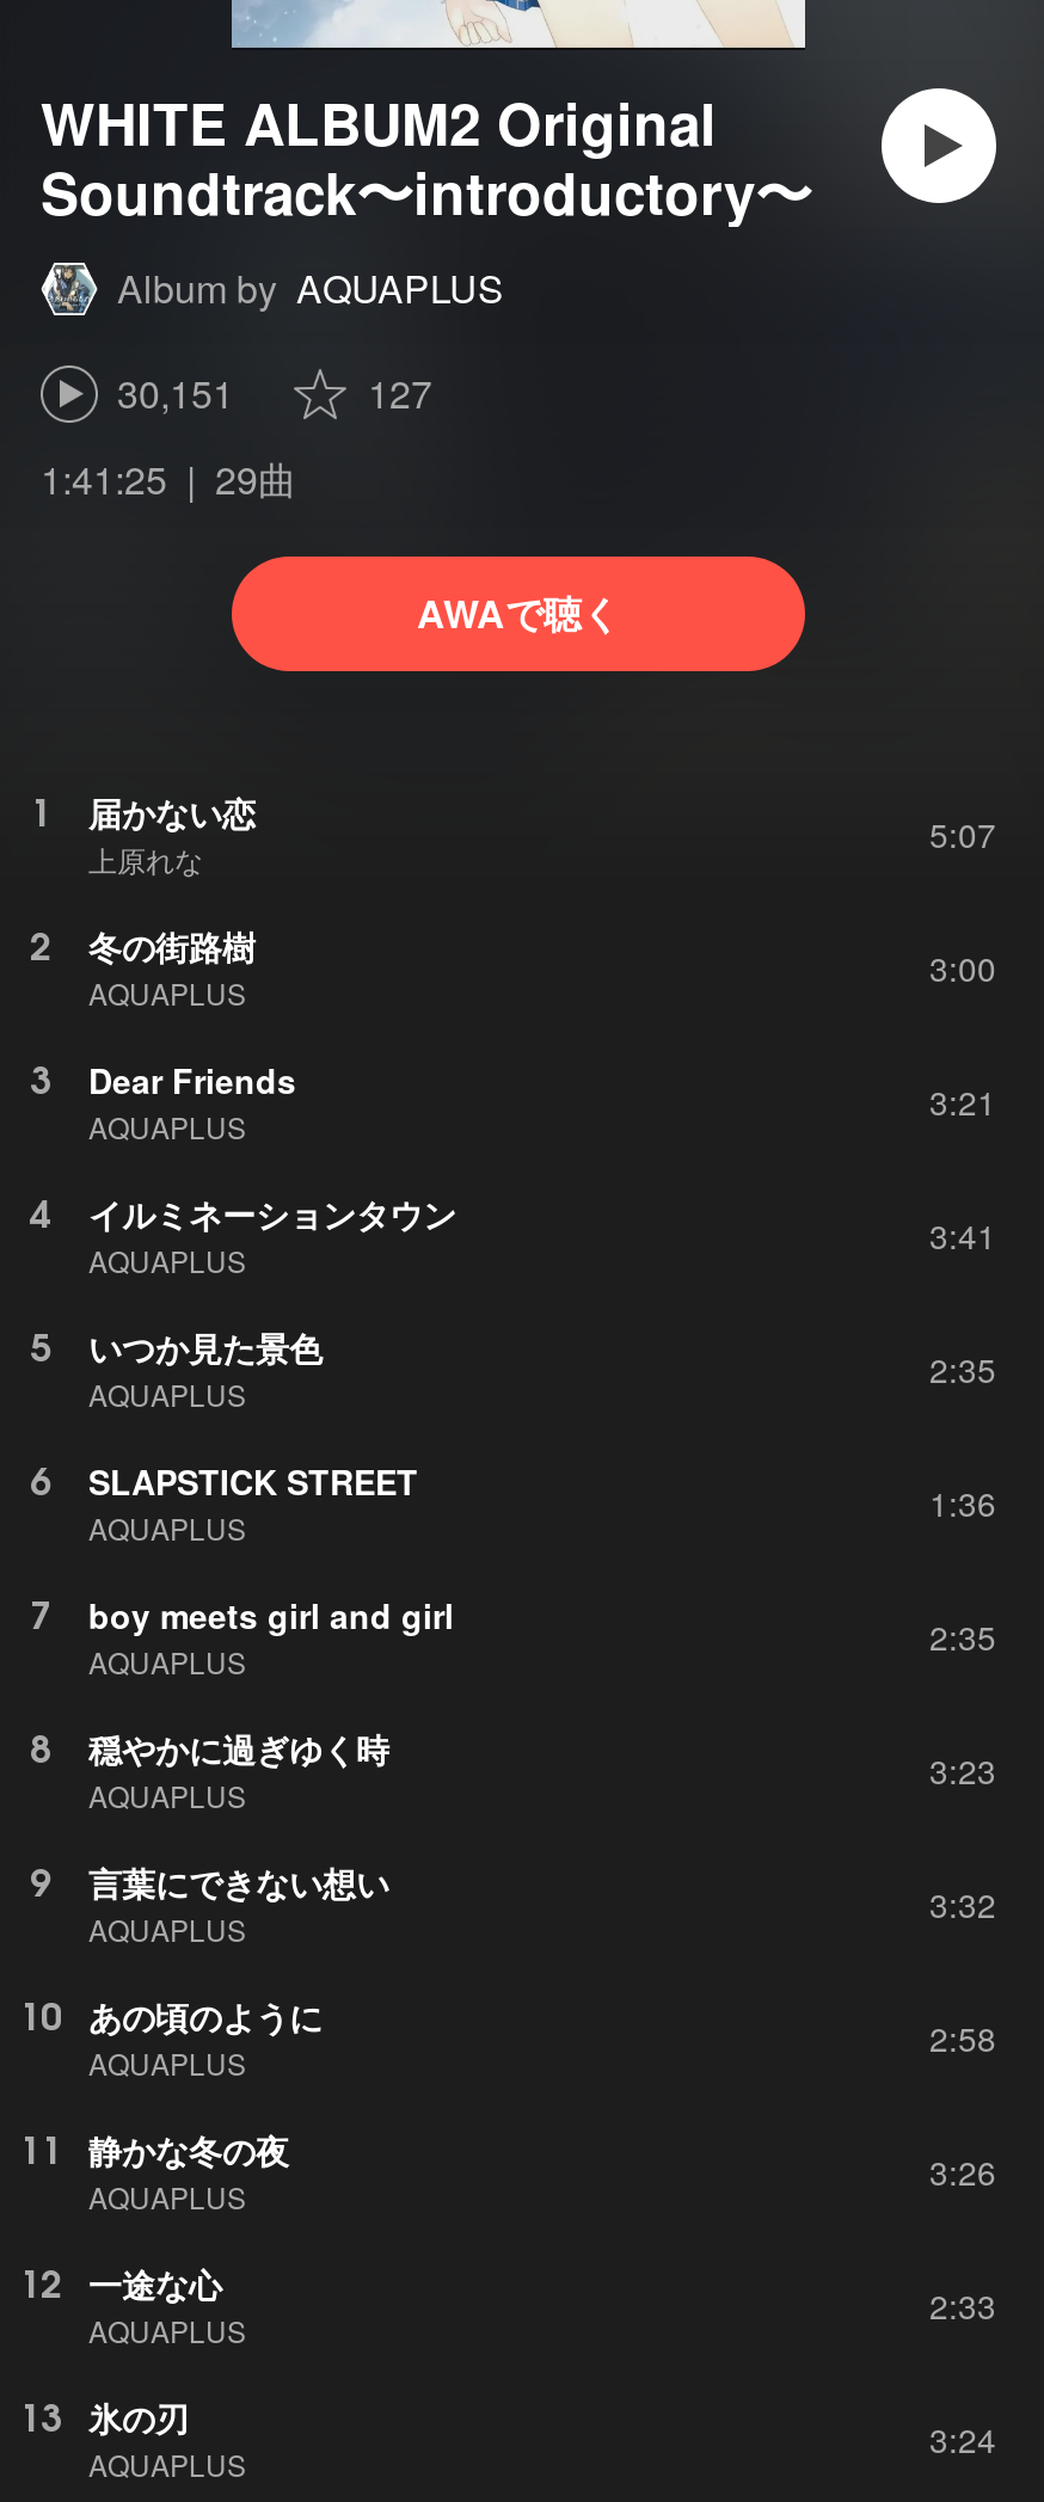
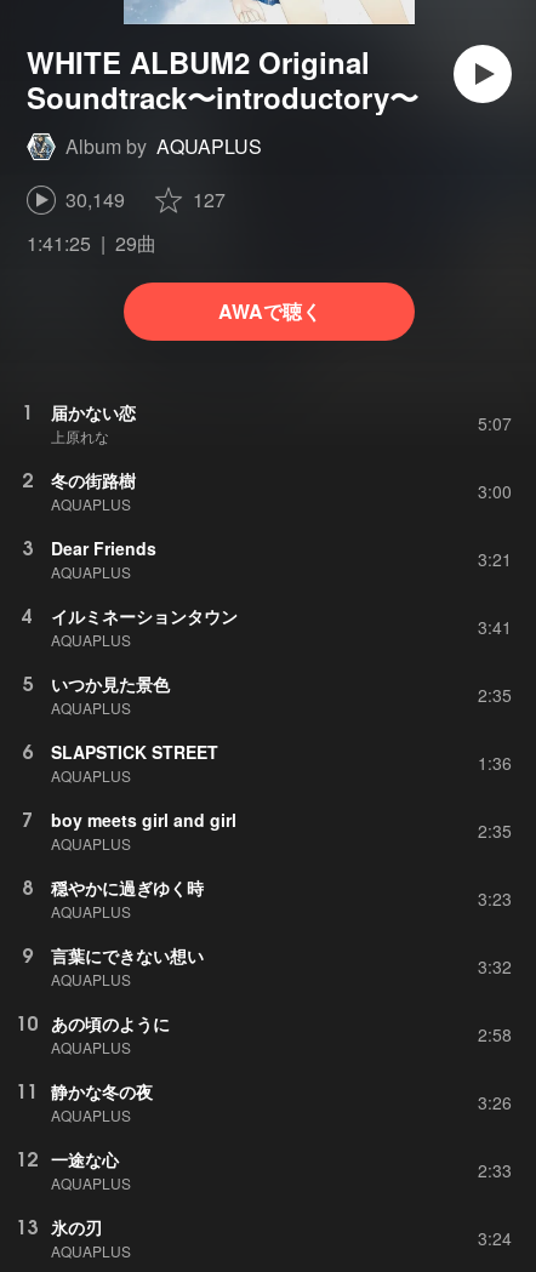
[117,365,234,420] 30,151 -> [65,186,125,213] 30,149

